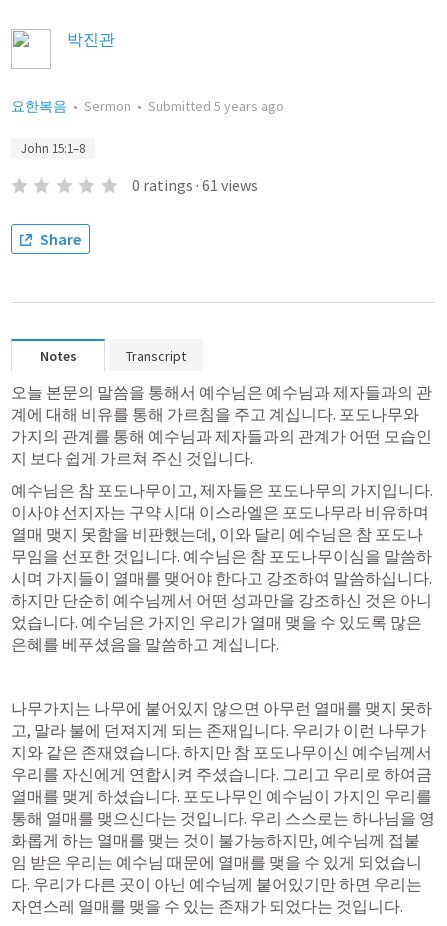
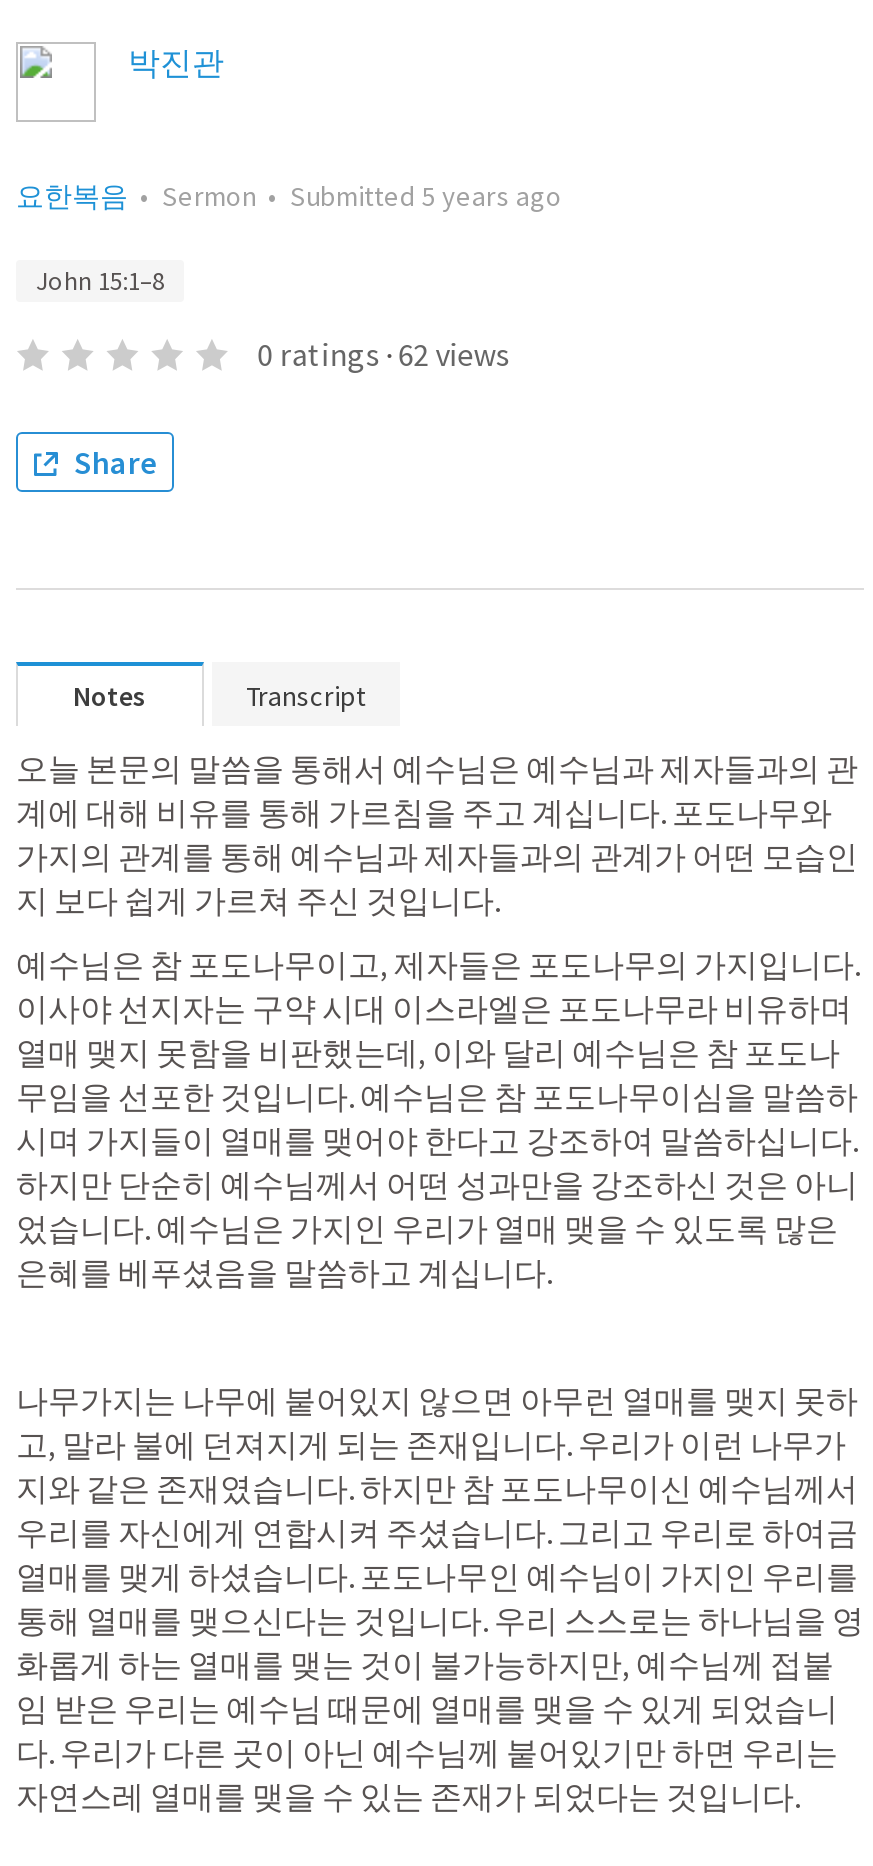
[132,175,258,195] 0 ratings · 61 views -> [257,334,509,374] 0 ratings · 62 views

